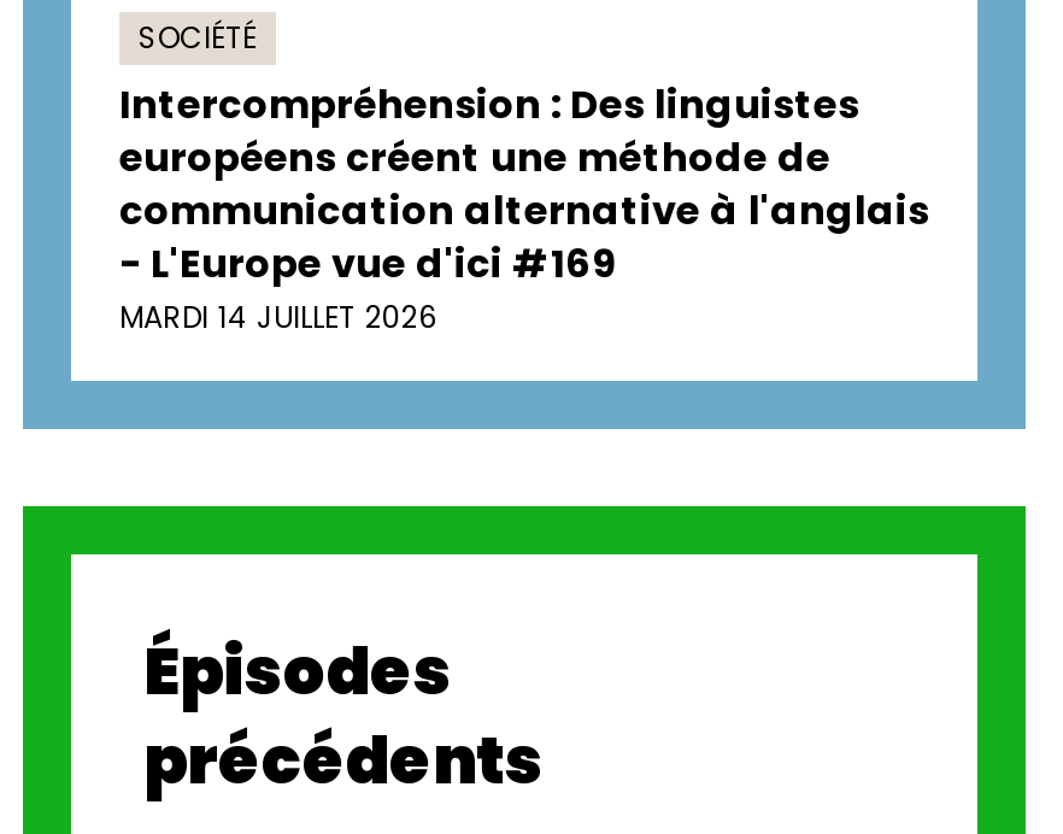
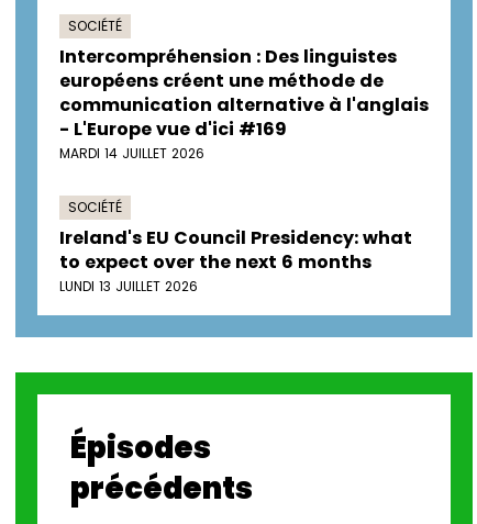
none -> [59,198,412,296] SOCIÉTÉ | Ireland's EU Council Presidency: what | to expect over the next 6 months | LUNDI 13 JUILLET 2026

